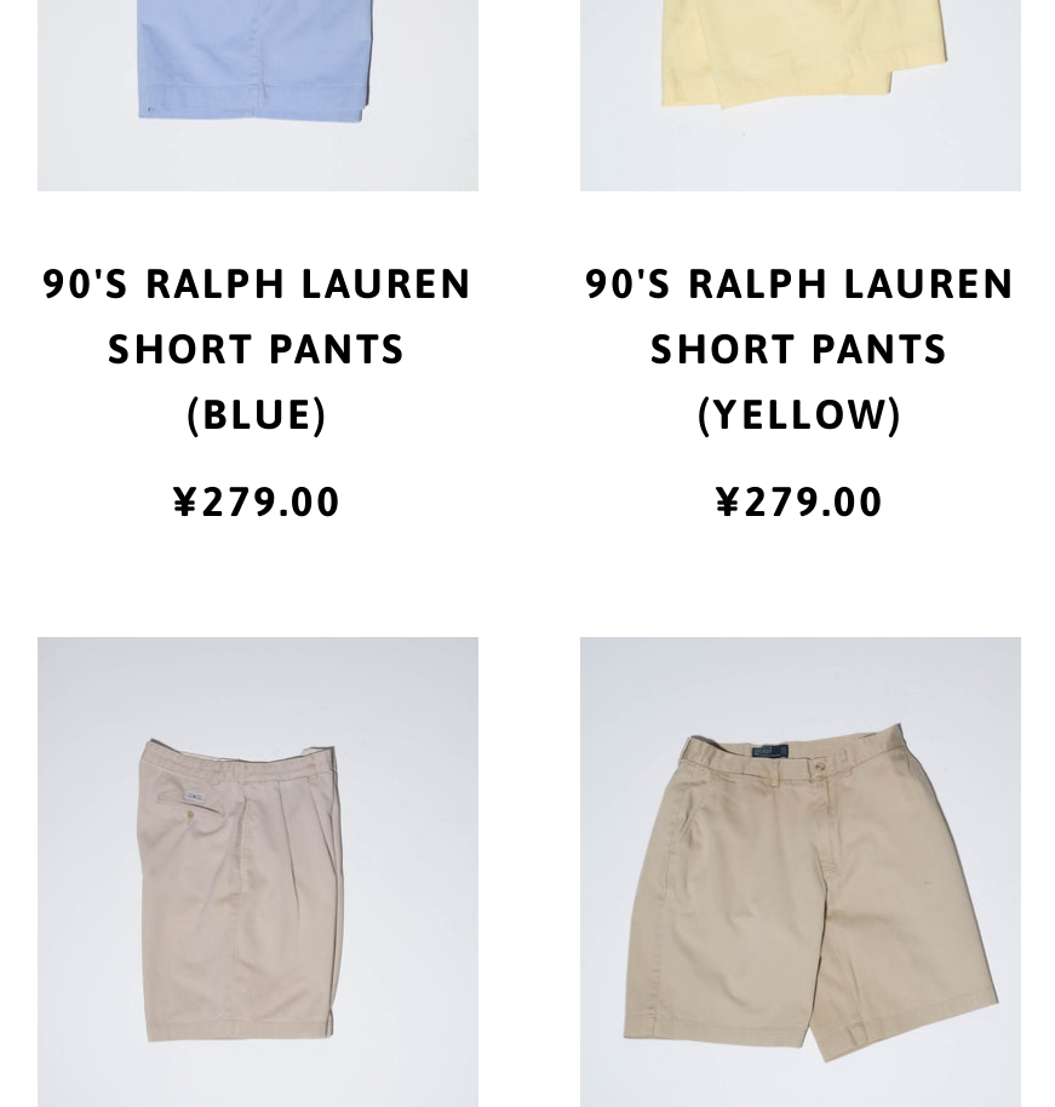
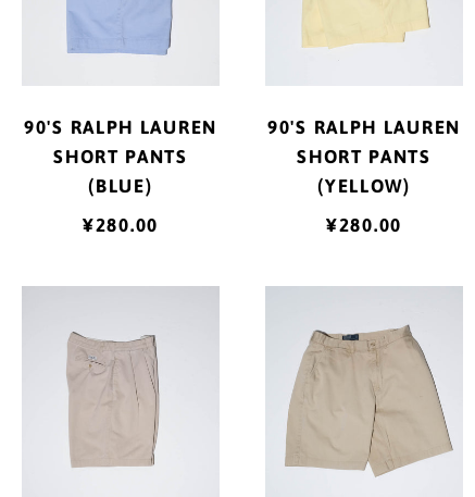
[173,476,343,525] ¥279.00 -> [83,214,159,236] ¥280.00
[716,476,885,525] ¥279.00 -> [326,214,402,236] ¥280.00

